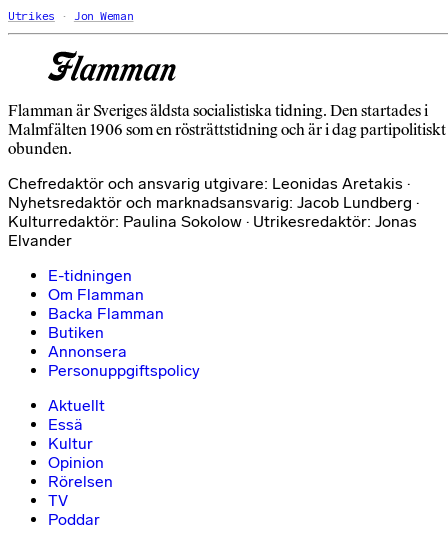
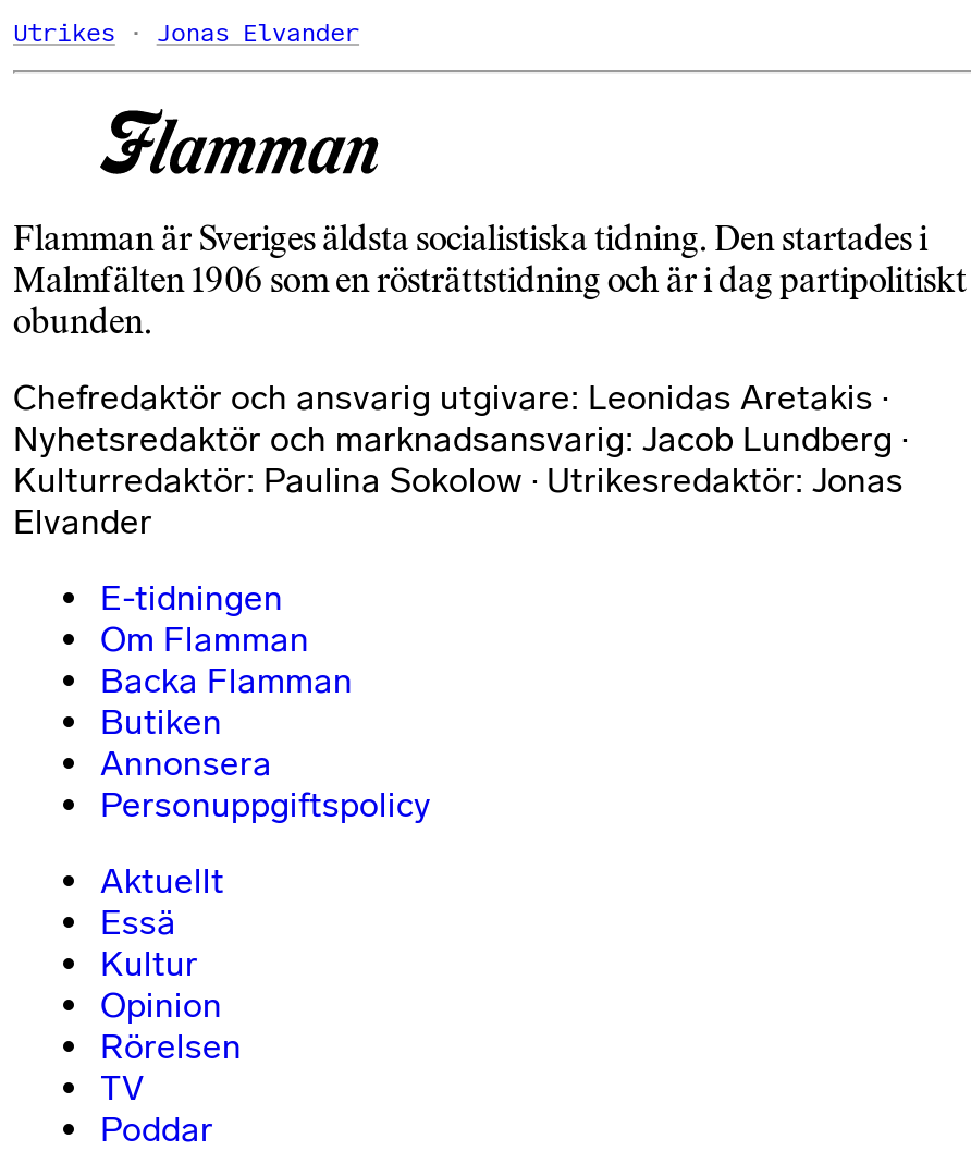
[74,9,133,23] Jon Weman -> [156,17,359,48] Jonas Elvander

